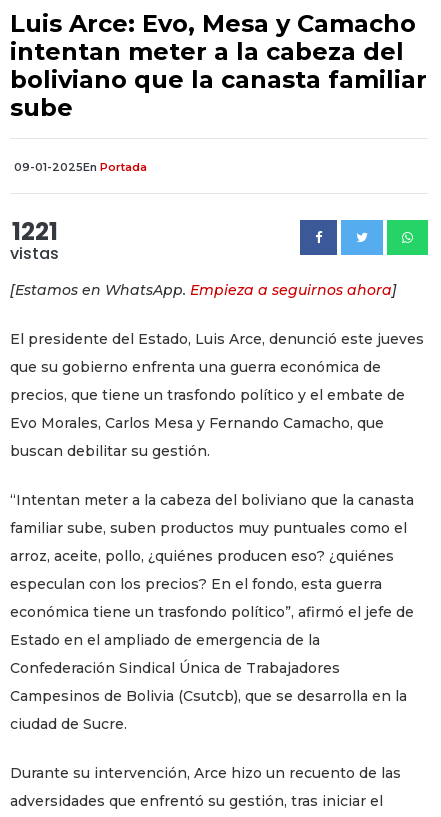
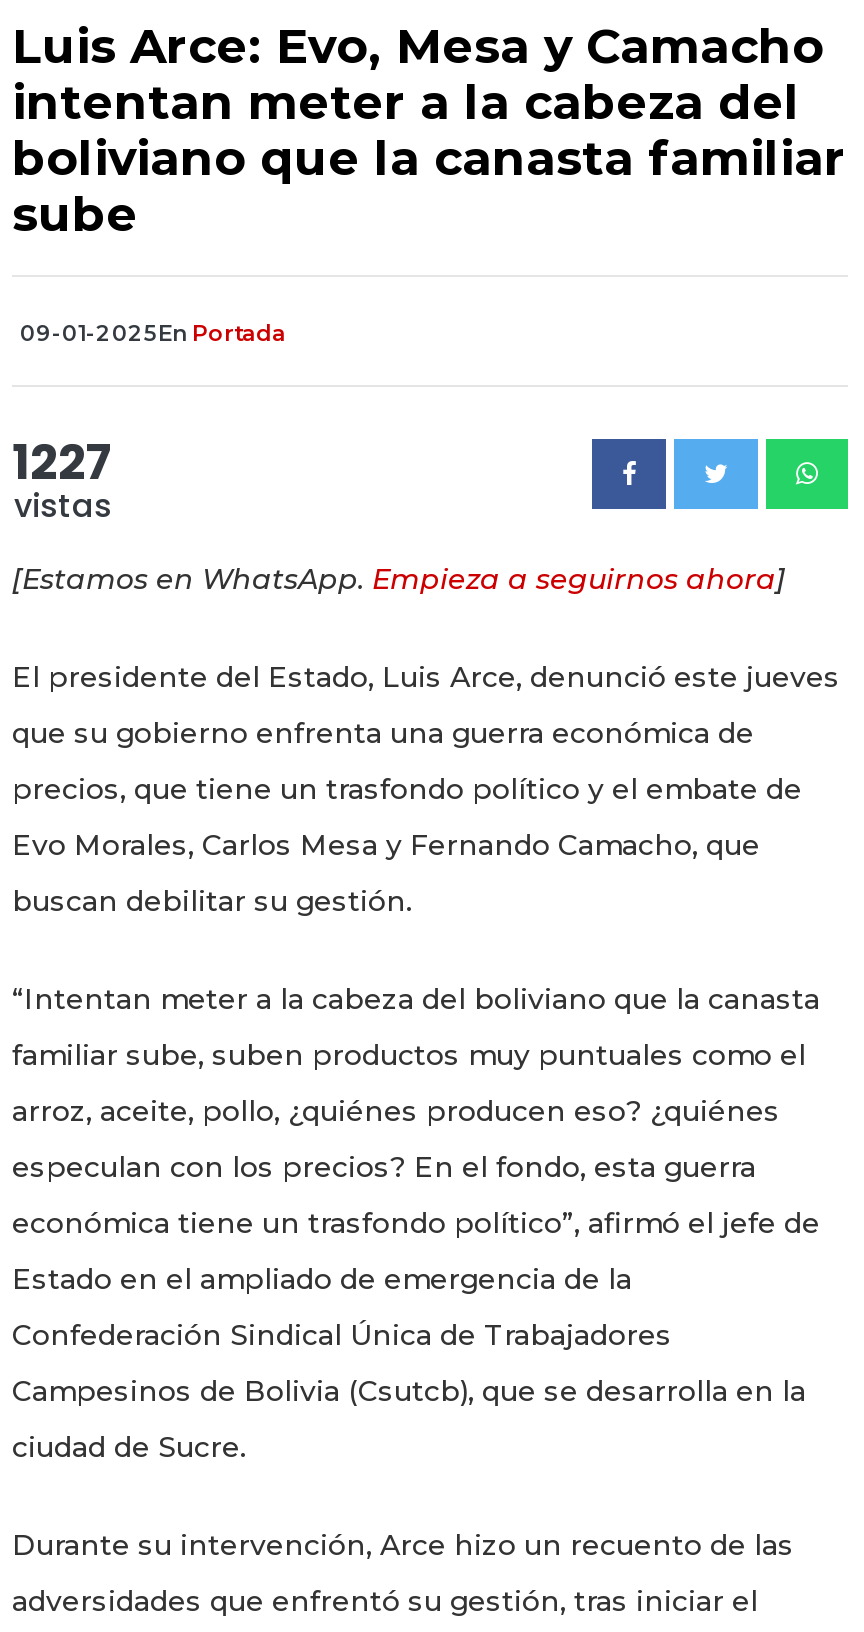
[11,215,57,248] 1221 -> [12,429,114,495] 1227

